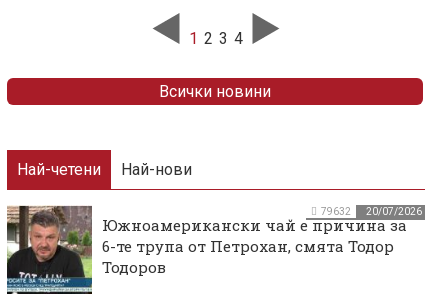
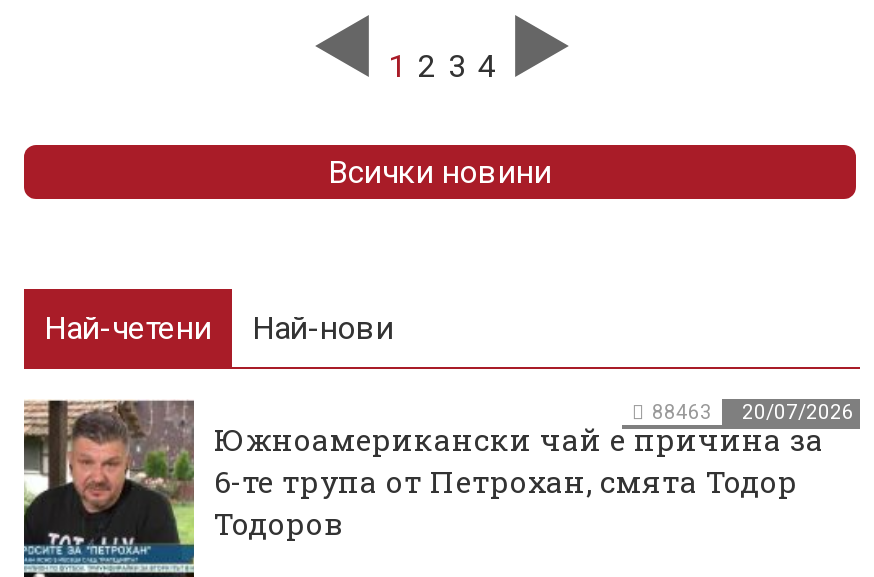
[321,206,422,217] 79632 20/07/2026 -> [652,401,854,423] 88463 20/07/2026

